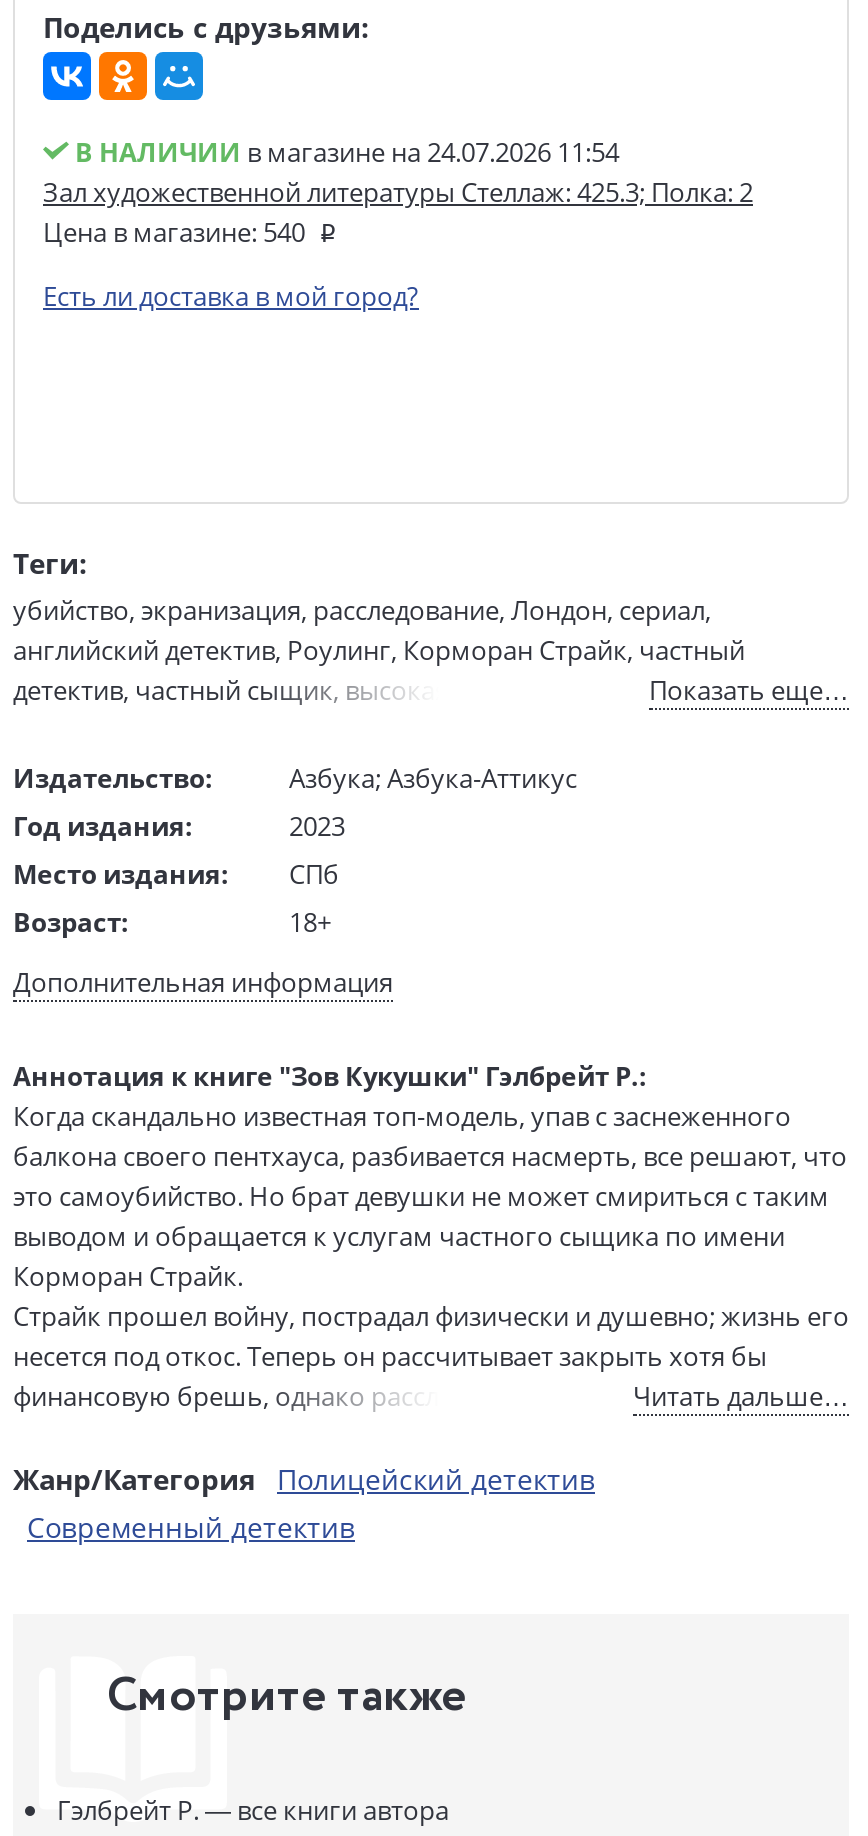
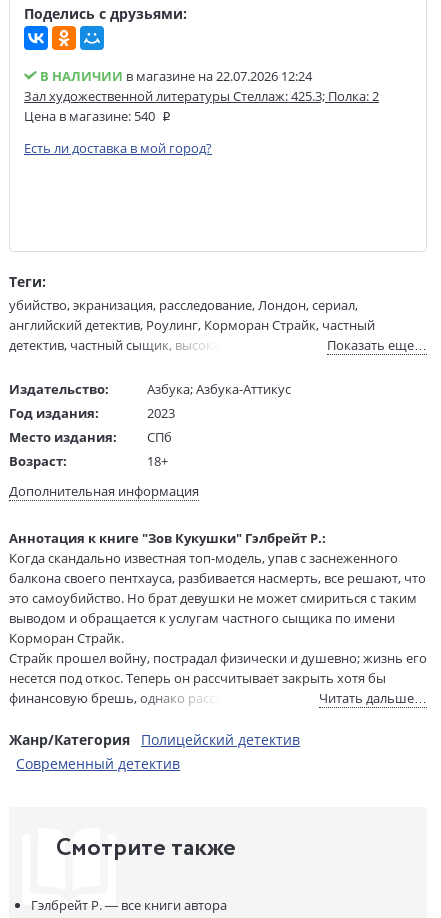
[69,135,619,171] В НАЛИЧИИ в магазине на 24.07.2026 11:54 -> [37,67,312,85] В НАЛИЧИИ в магазине на 22.07.2026 12:24

